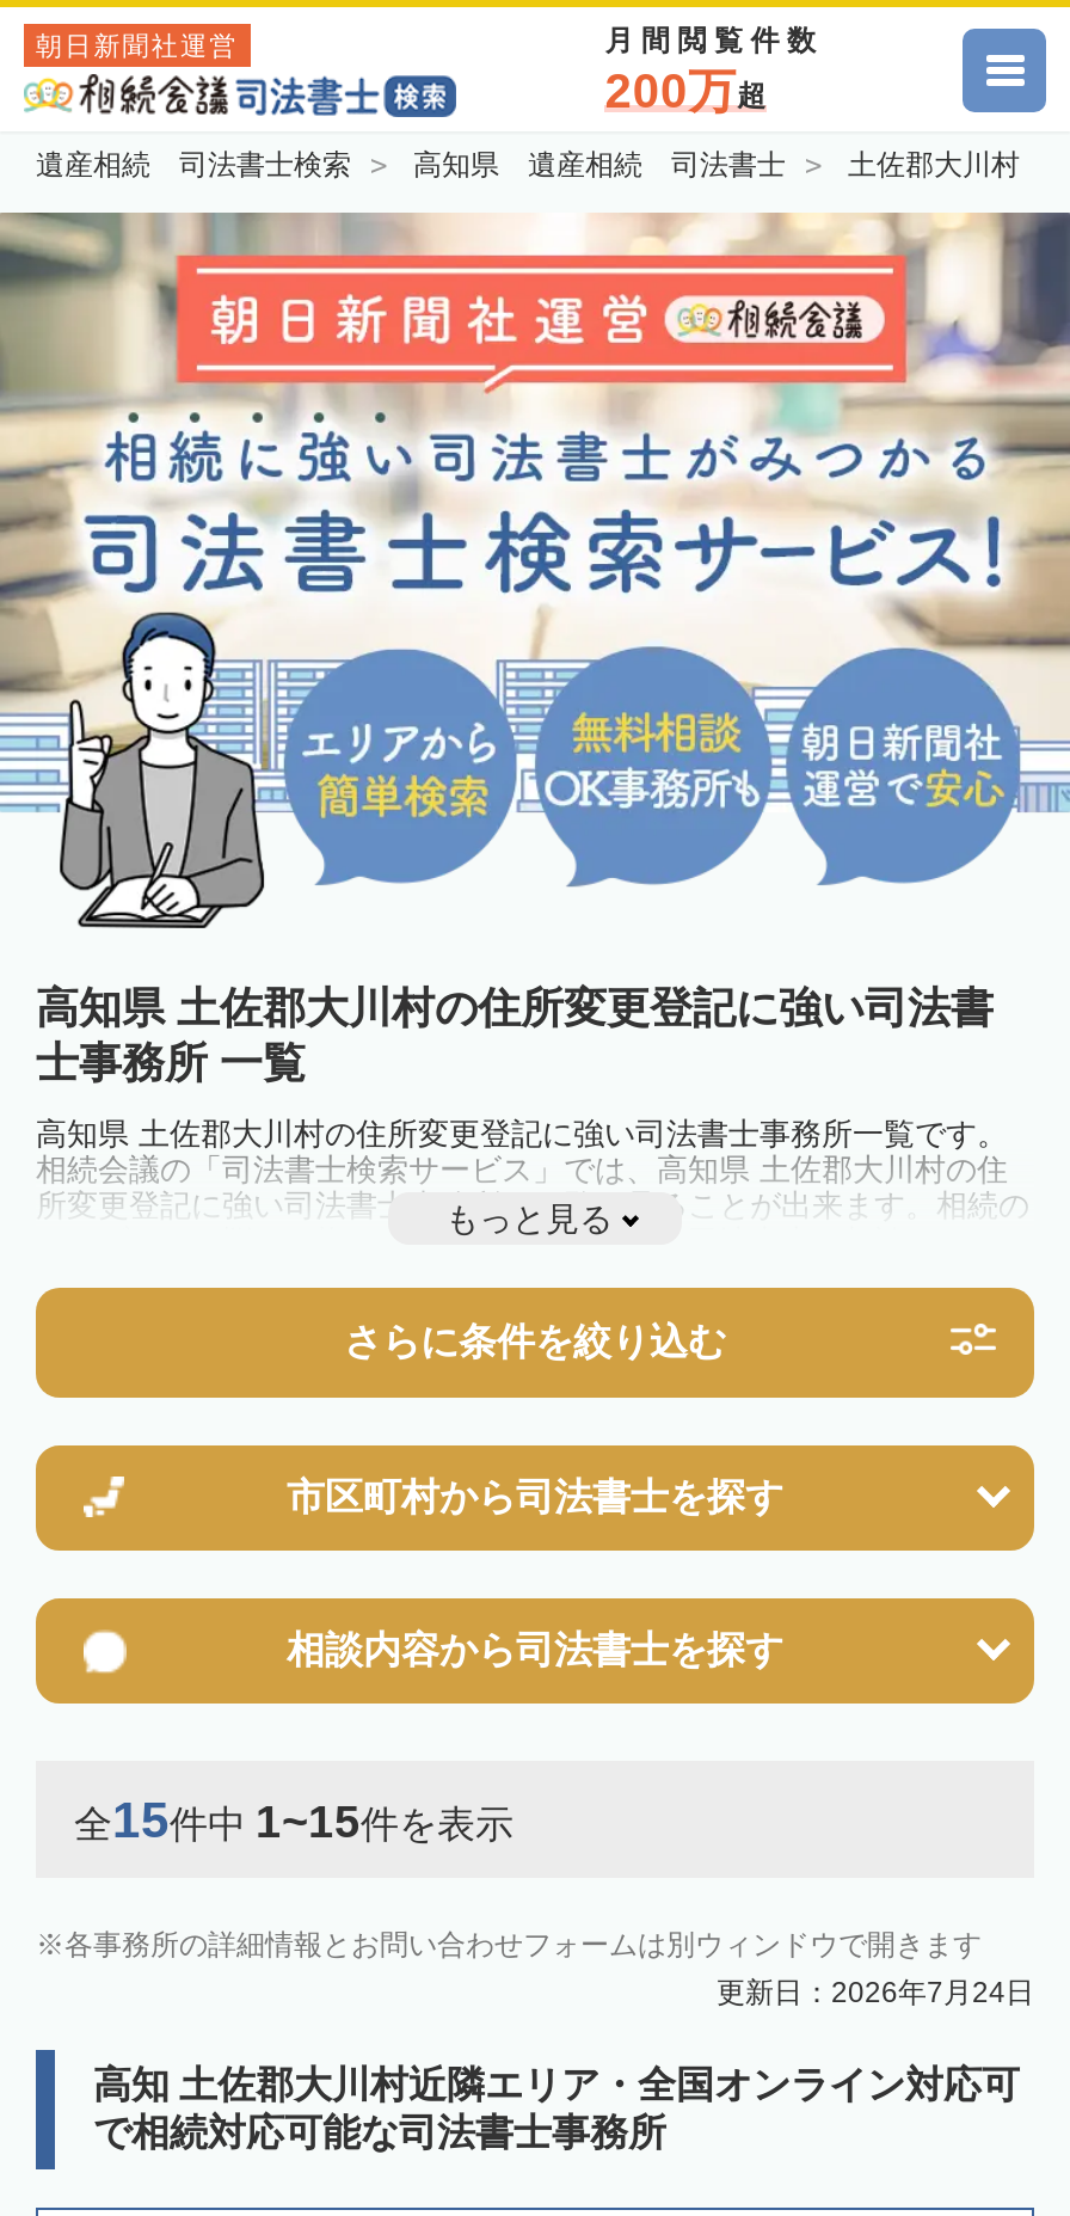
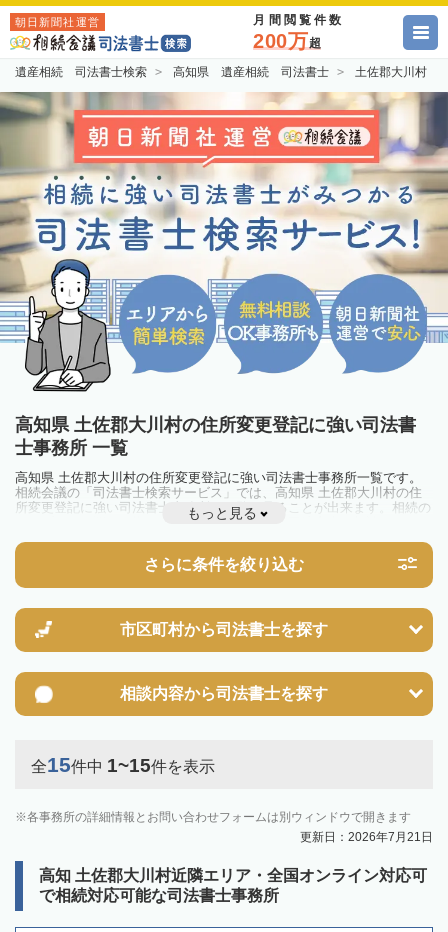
[717,1976,1034,2010] 更新日：2026年7月24日 -> [300,830,433,844] 更新日：2026年7月21日

